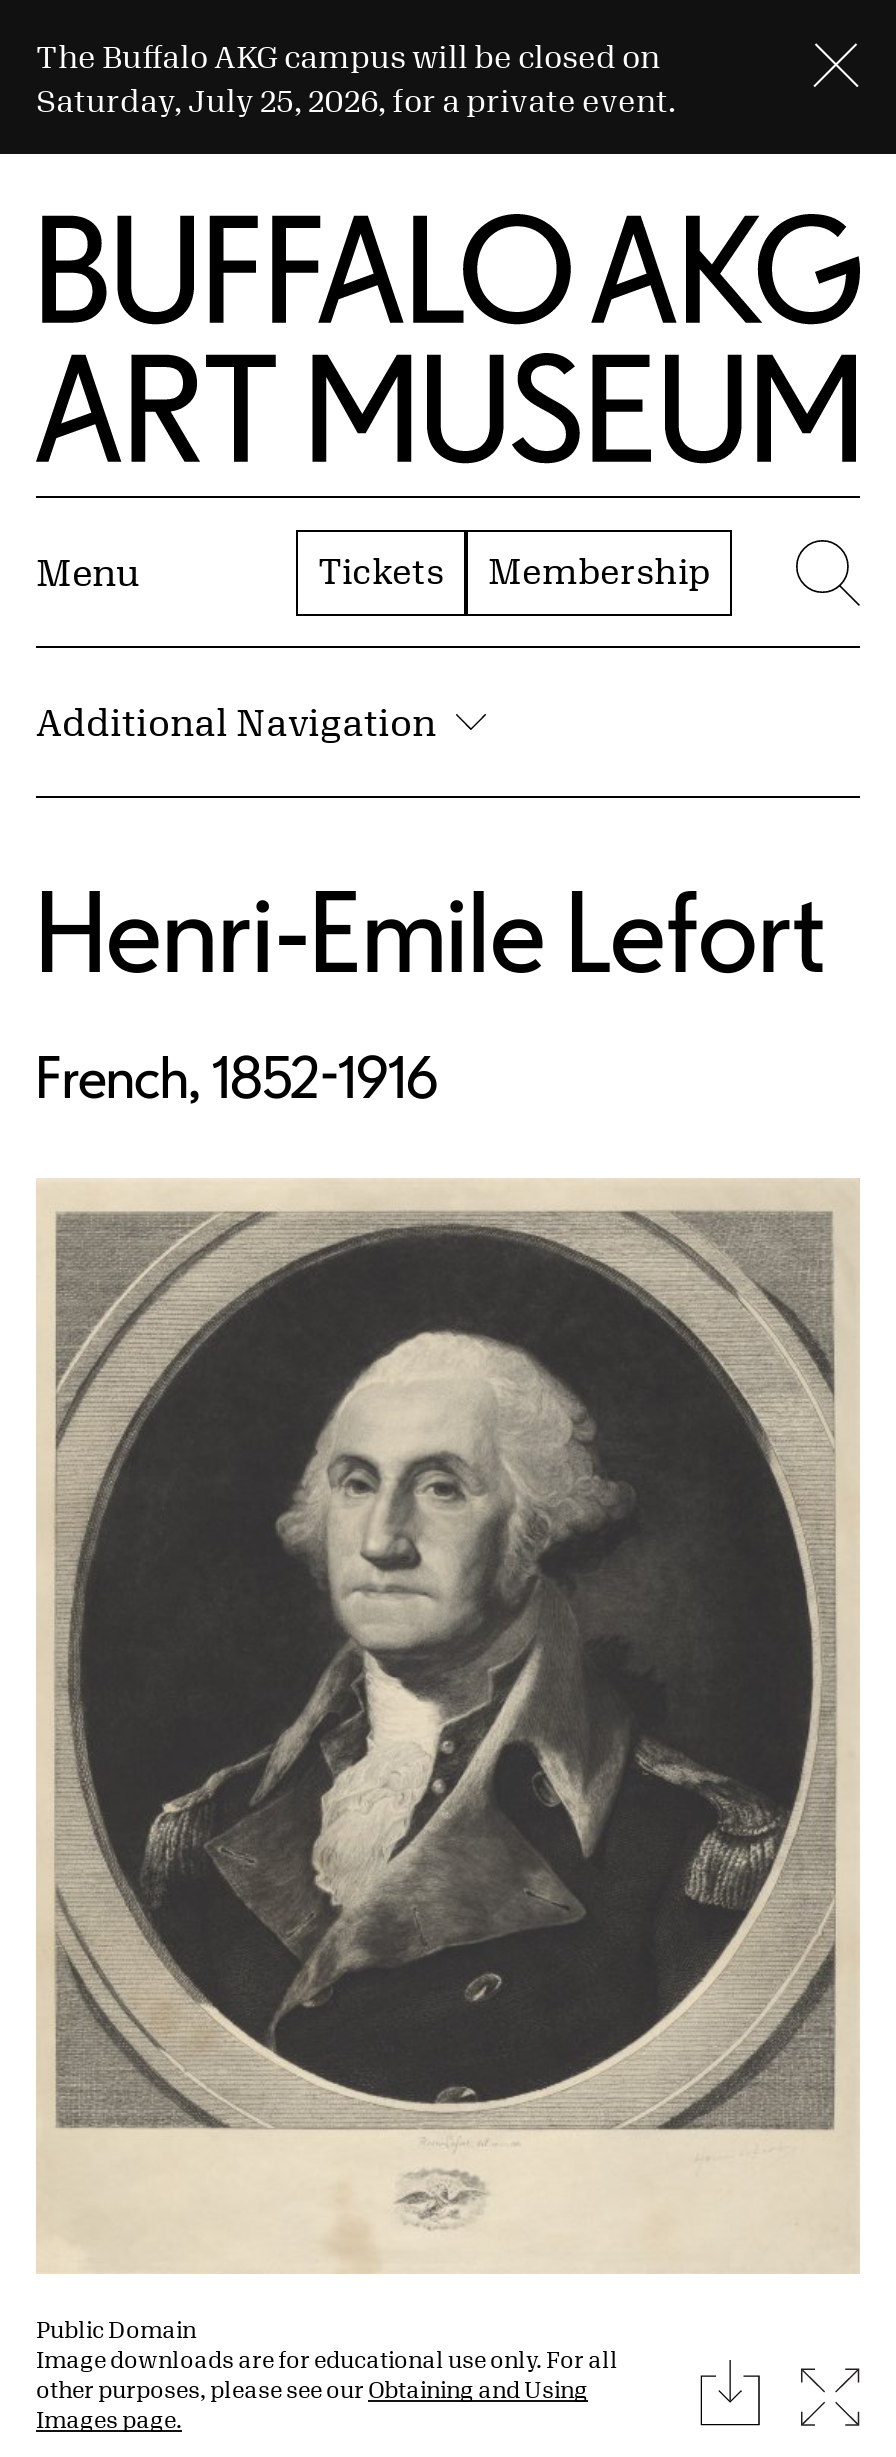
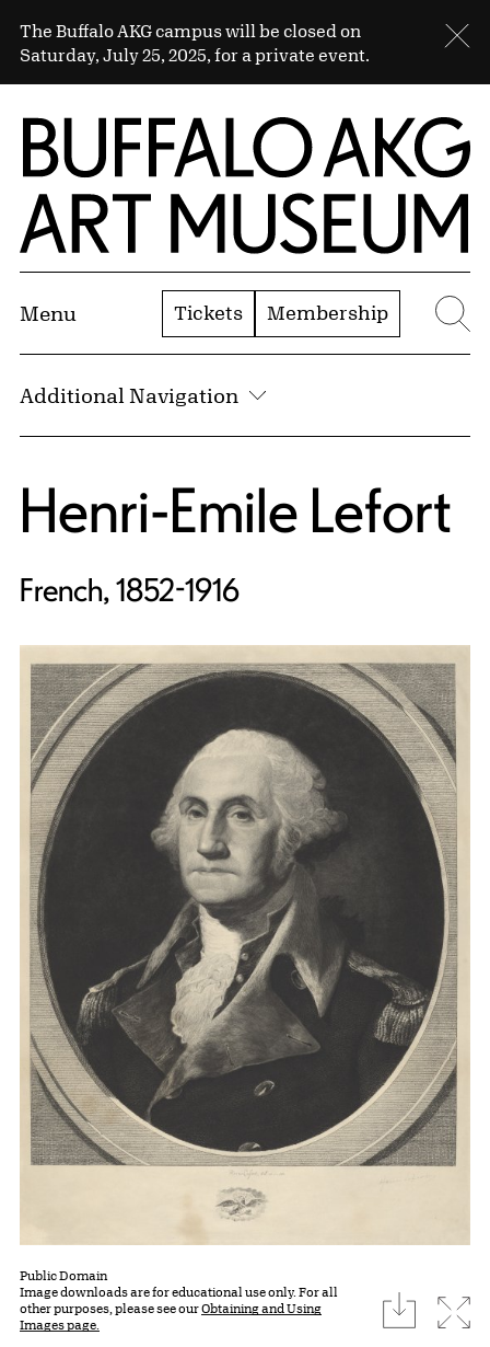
[36,82,676,118] Saturday, July 25, 2026, for a private event. -> [20,45,370,65] Saturday, July 25, 2025, for a private event.

